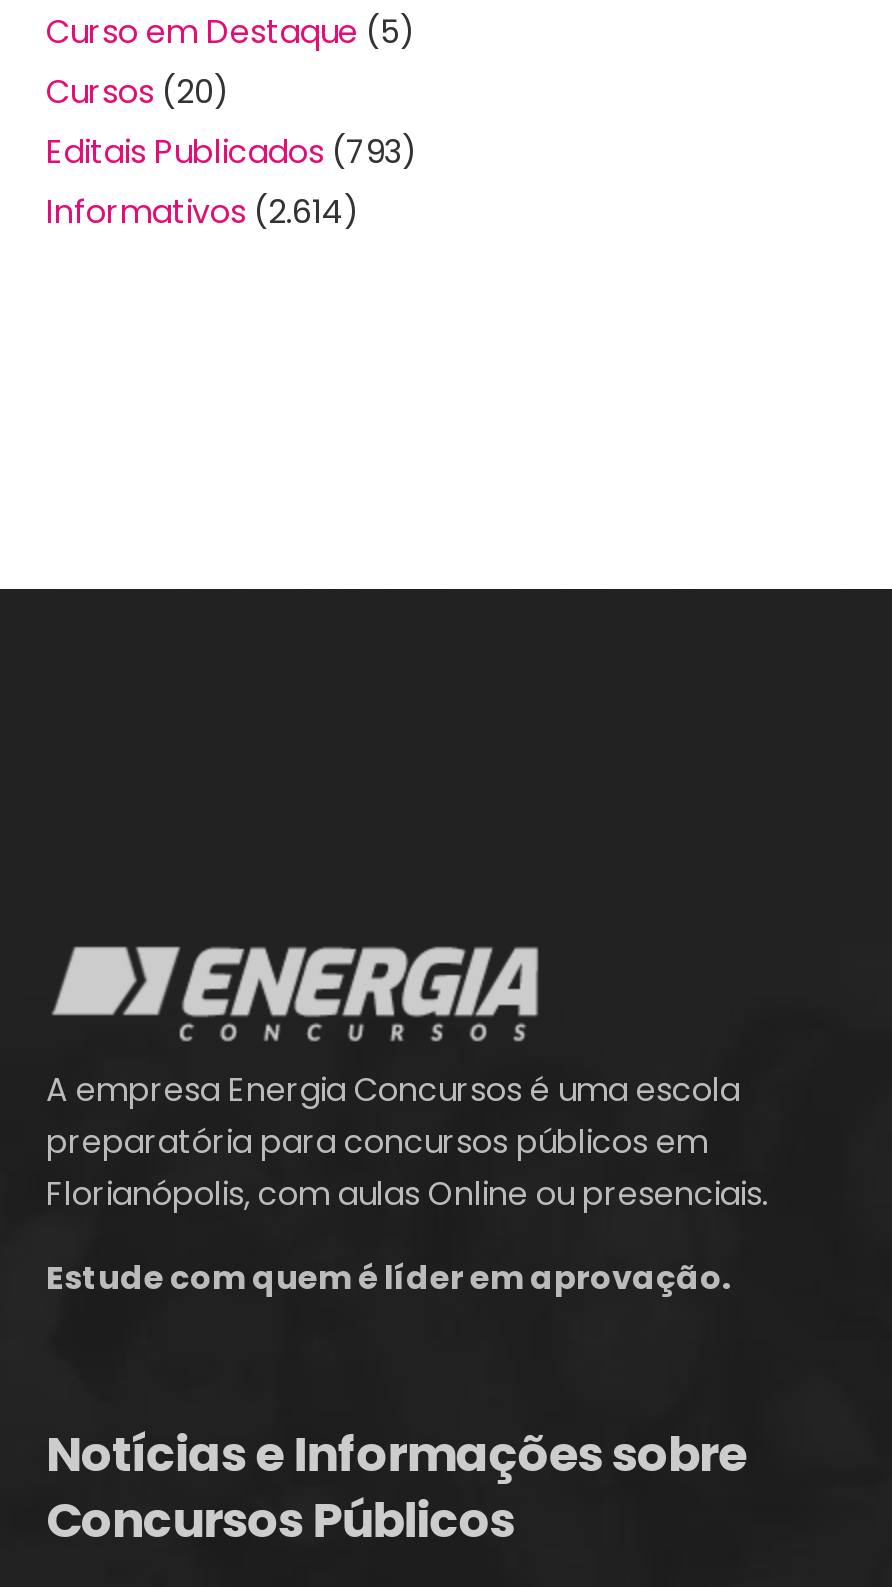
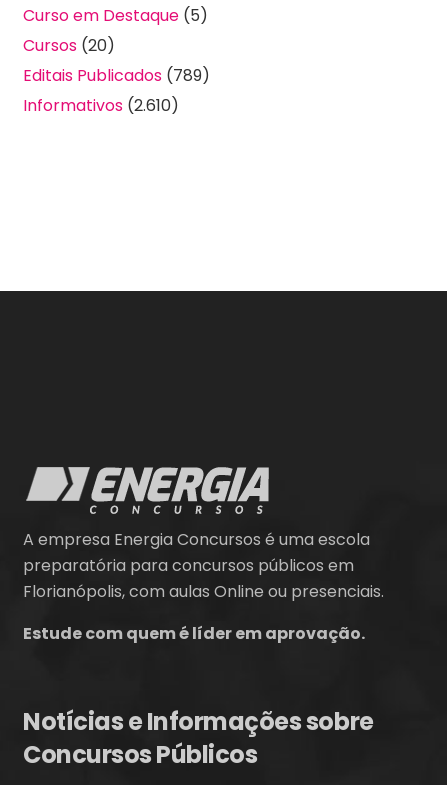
[46,129,418,175] Editais Publicados (793) -> [23,64,210,87] Editais Publicados (789)
[46,189,360,235] Informativos (2.614) -> [23,94,179,117] Informativos (2.610)

